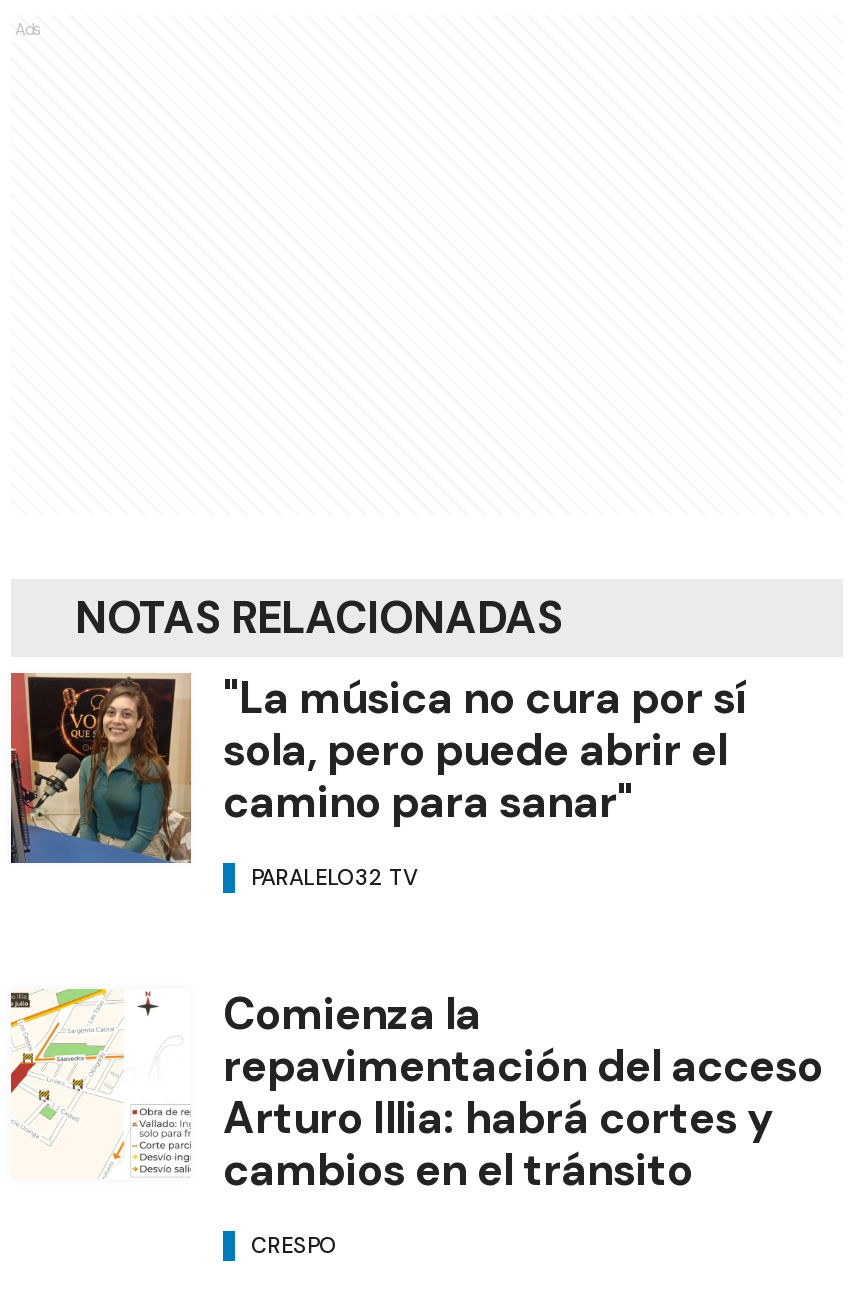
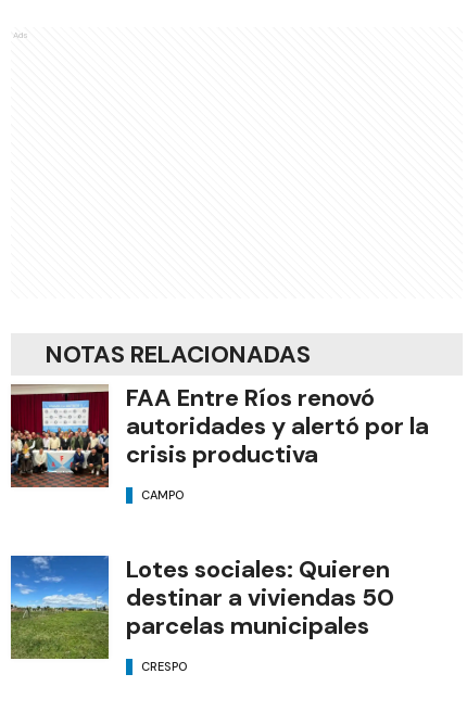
[9,669,749,865] [image] | "La música no cura por sí | sola, pero puede abrir el | camino para sanar" -> [10,382,429,488] [image] | FAA Entre Ríos renovó | autoridades y alertó por la | crisis productiva
[251,862,419,890] PARALELO32 TV -> [141,487,185,502] CAMPO
[9,985,823,1199] [image] | Comienza la | repavimentación del acceso | Arturo Illia: habrá cortes y | cambios en el tránsito -> [10,554,394,660] [image] | Lotes sociales: Quieren | destinar a viviendas 50 | parcelas municipales

